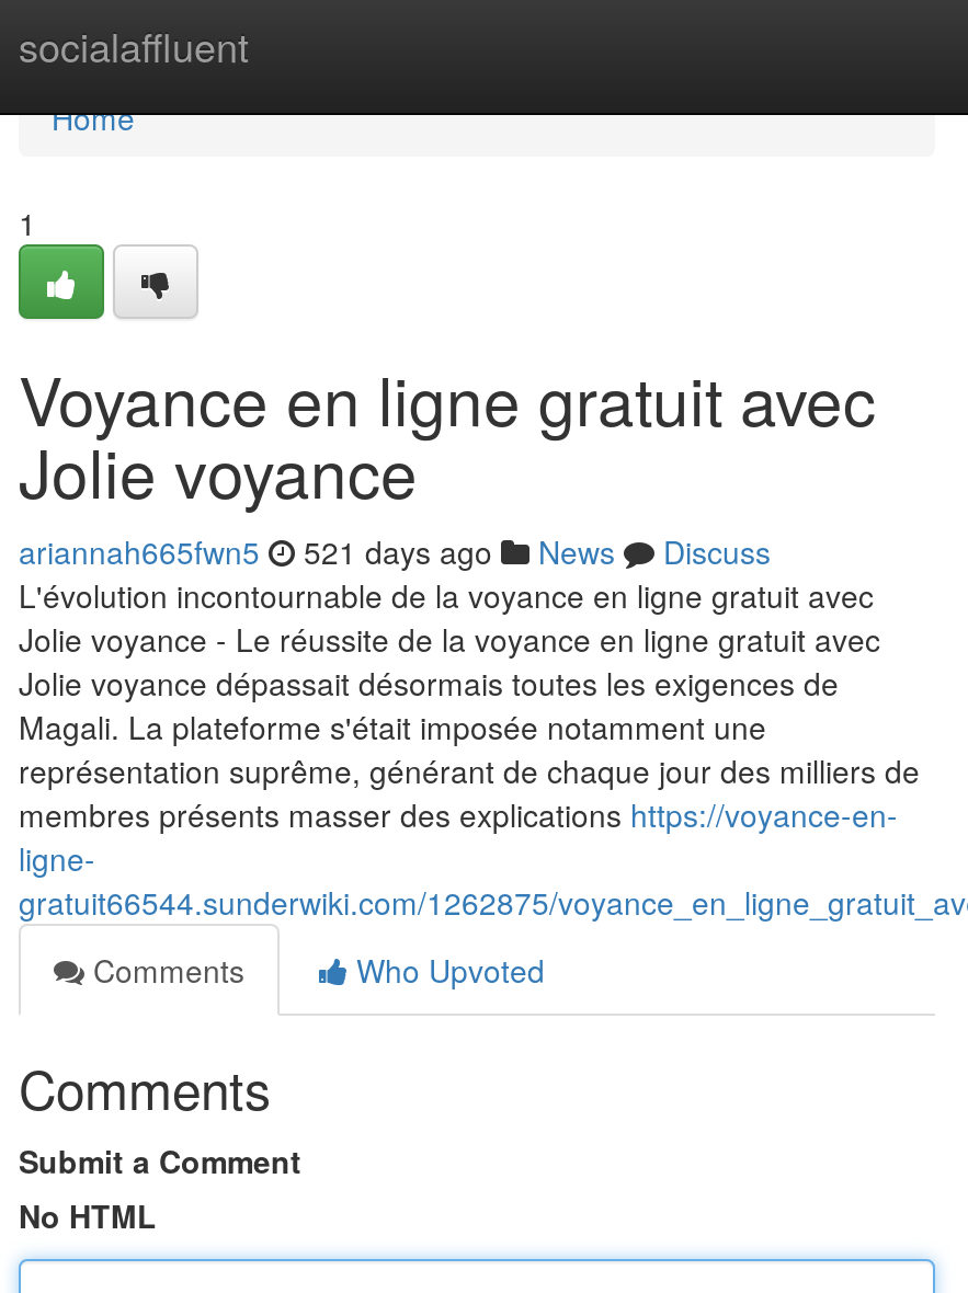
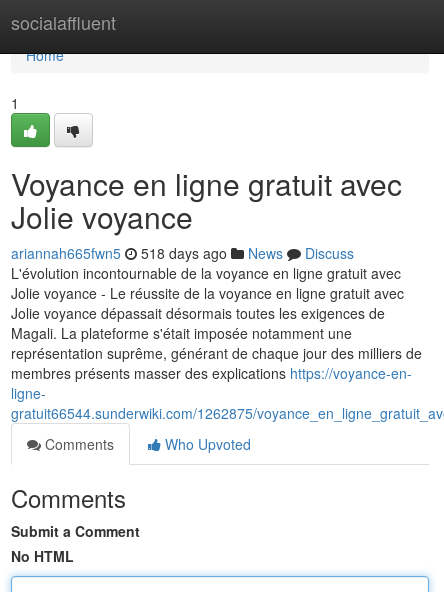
[19,529,771,573] ariannah665fwn5 521 days ago News Discuss -> [11,243,354,263] ariannah665fwn5 518 days ago News Discuss

